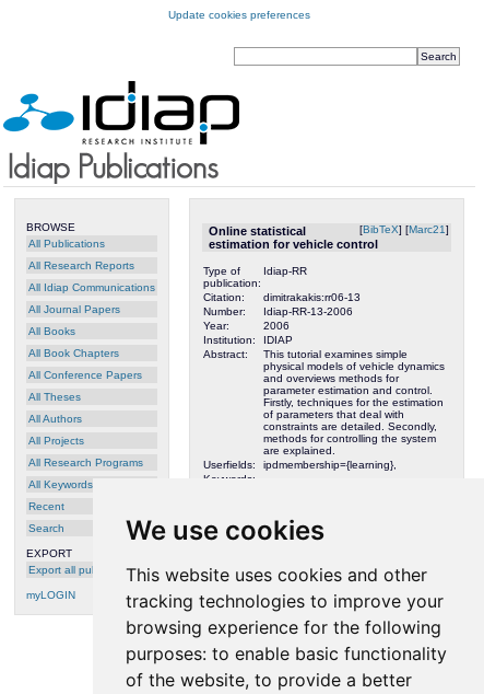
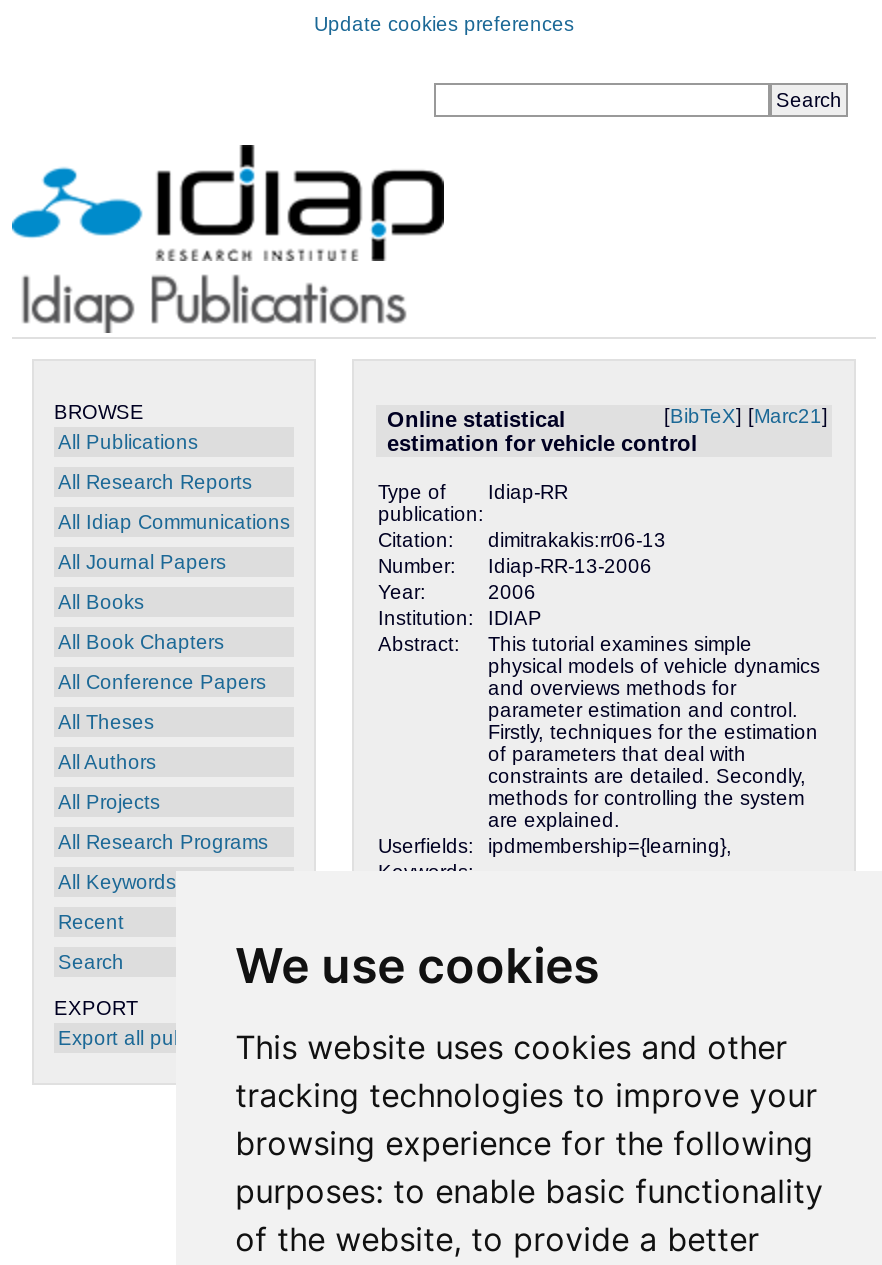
[26,589,75,601] myLOGIN -> none

